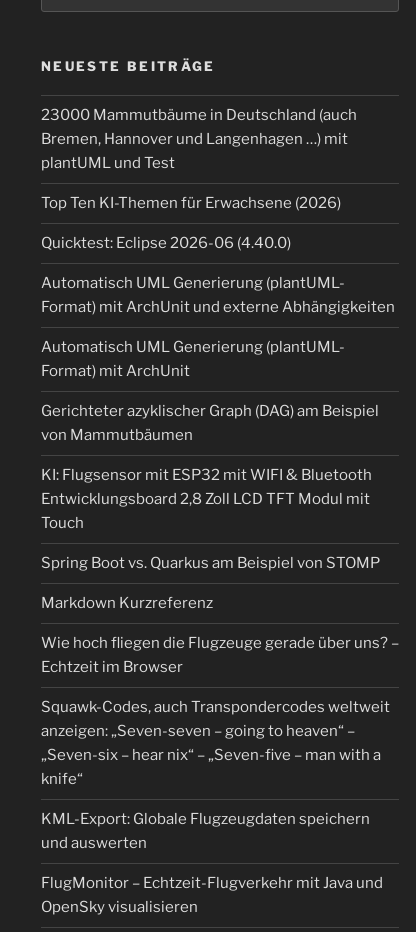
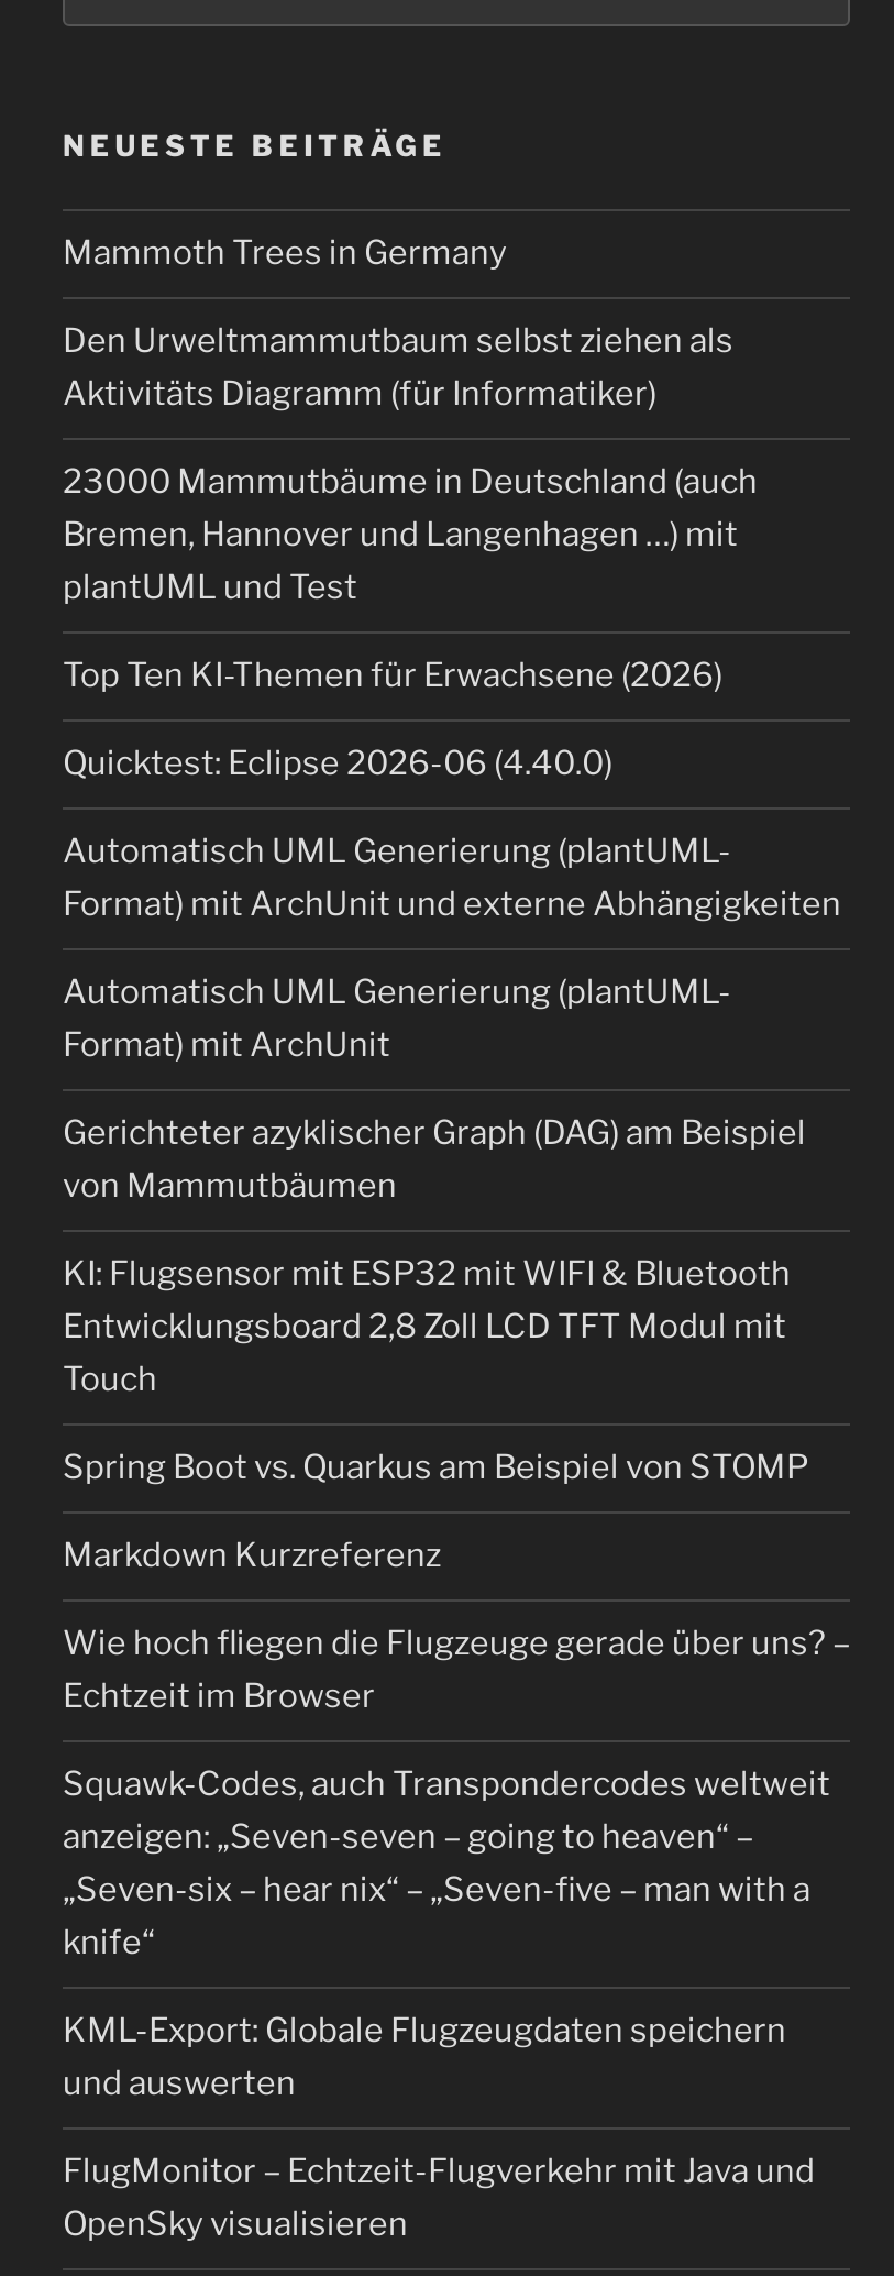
none -> [63,233,733,414] Mammoth Trees in Germany | Den Urweltmammutbaum selbst ziehen als | Aktivitäts Diagramm (für Informatiker)

